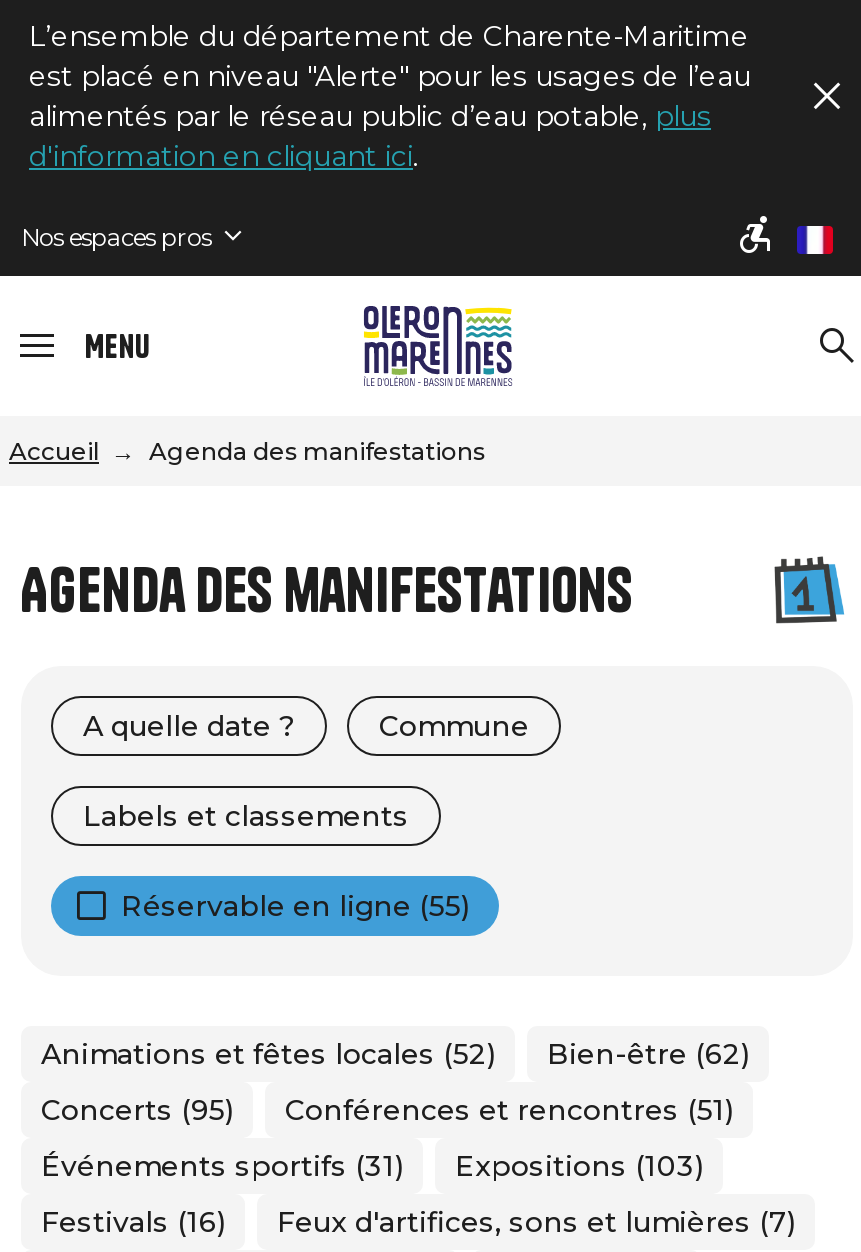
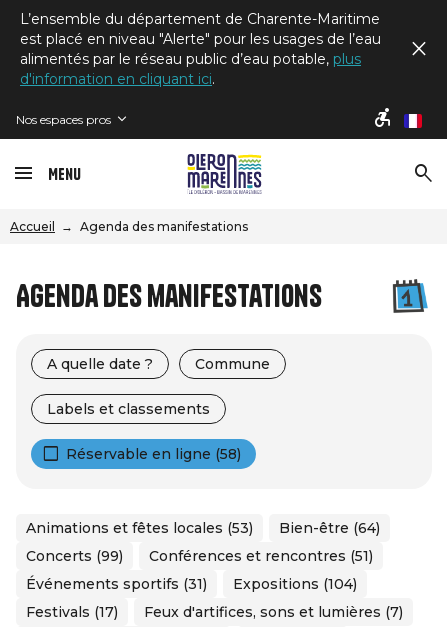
[121,888,469,924] Réservable en ligne (55) -> [66,445,241,463] Réservable en ligne (58)
[41,1036,495,1072] Animations et fêtes locales (52) -> [26,519,253,537] Animations et fêtes locales (53)
[547,1036,749,1072] Bien-être (62) -> [279,519,380,537] Bien-être (64)
[41,1092,733,1128] Concerts (95) Conférences et rencontres (51) -> [26,547,373,565] Concerts (99) Conférences et rencontres (51)
[41,1148,703,1184] Événements sportifs (31) Expositions (103) -> [26,575,357,593] Événements sportifs (31) Expositions (104)
[41,1204,795,1240] Festivals (16) Feux d'artifices, sons et lumières (7) -> [26,603,403,621] Festivals (17) Feux d'artifices, sons et lumières (7)

